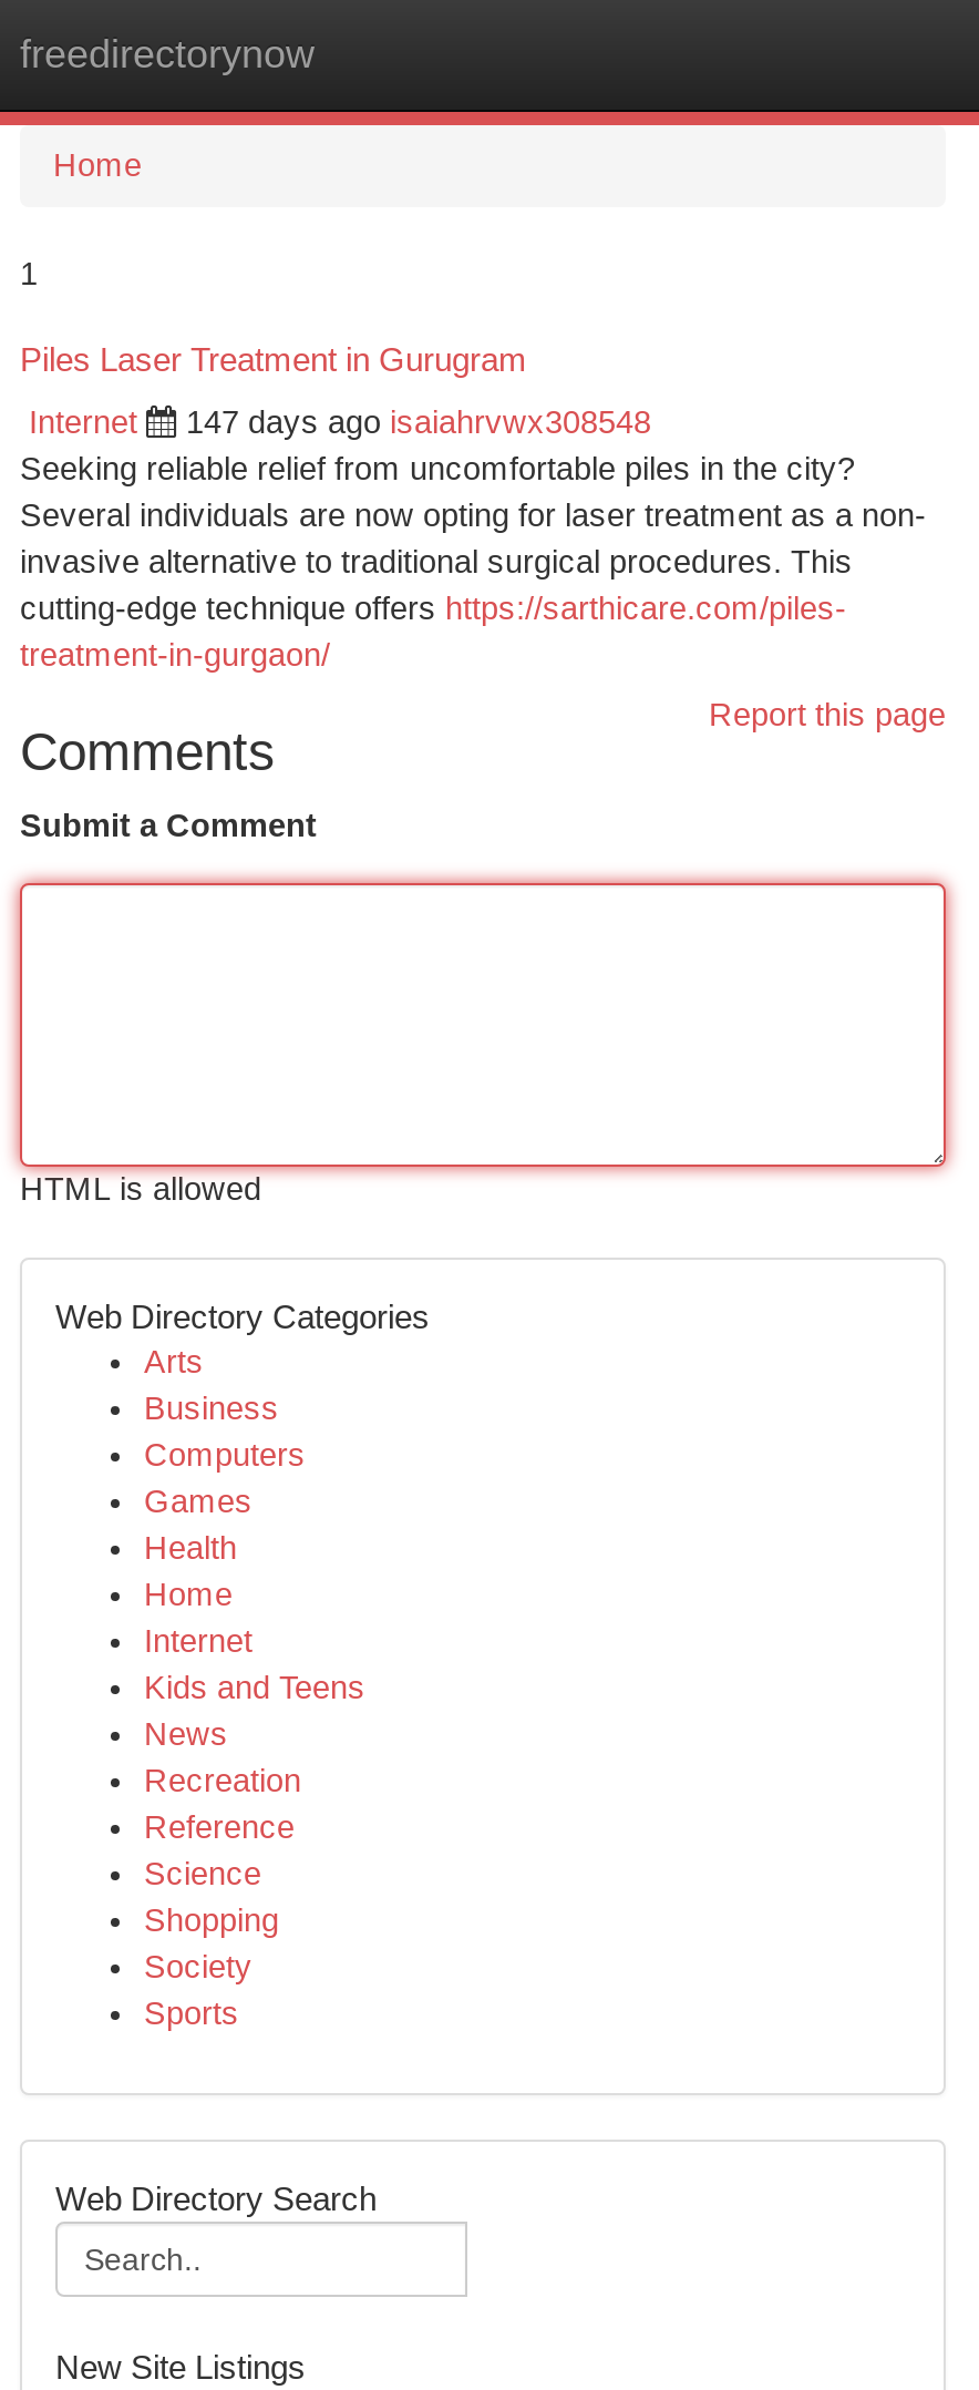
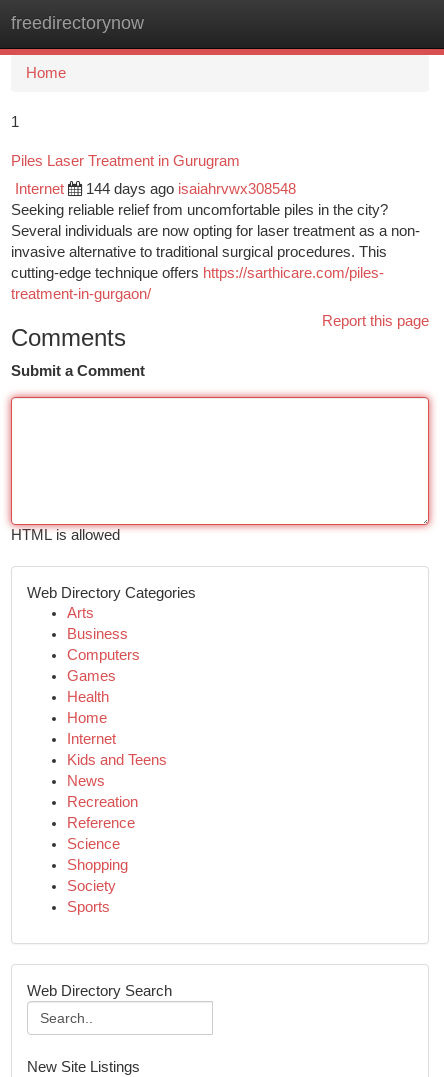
[186,404,651,440] 147 days ago isaiahrvwx308548 -> [86,181,296,197] 144 days ago isaiahrvwx308548

